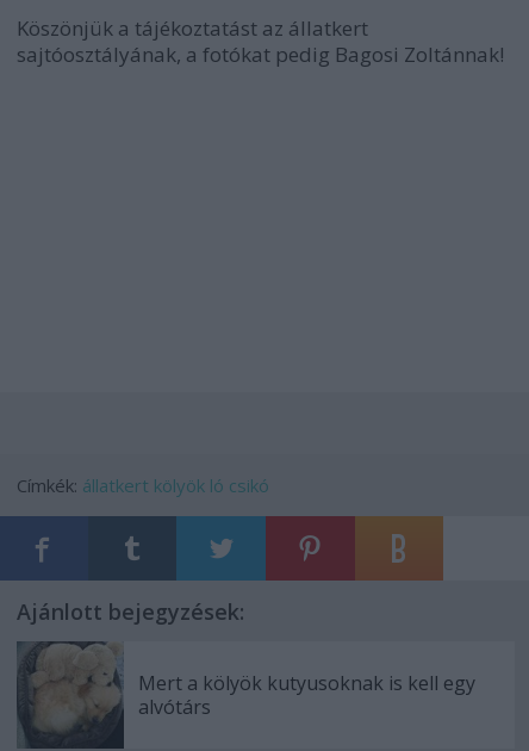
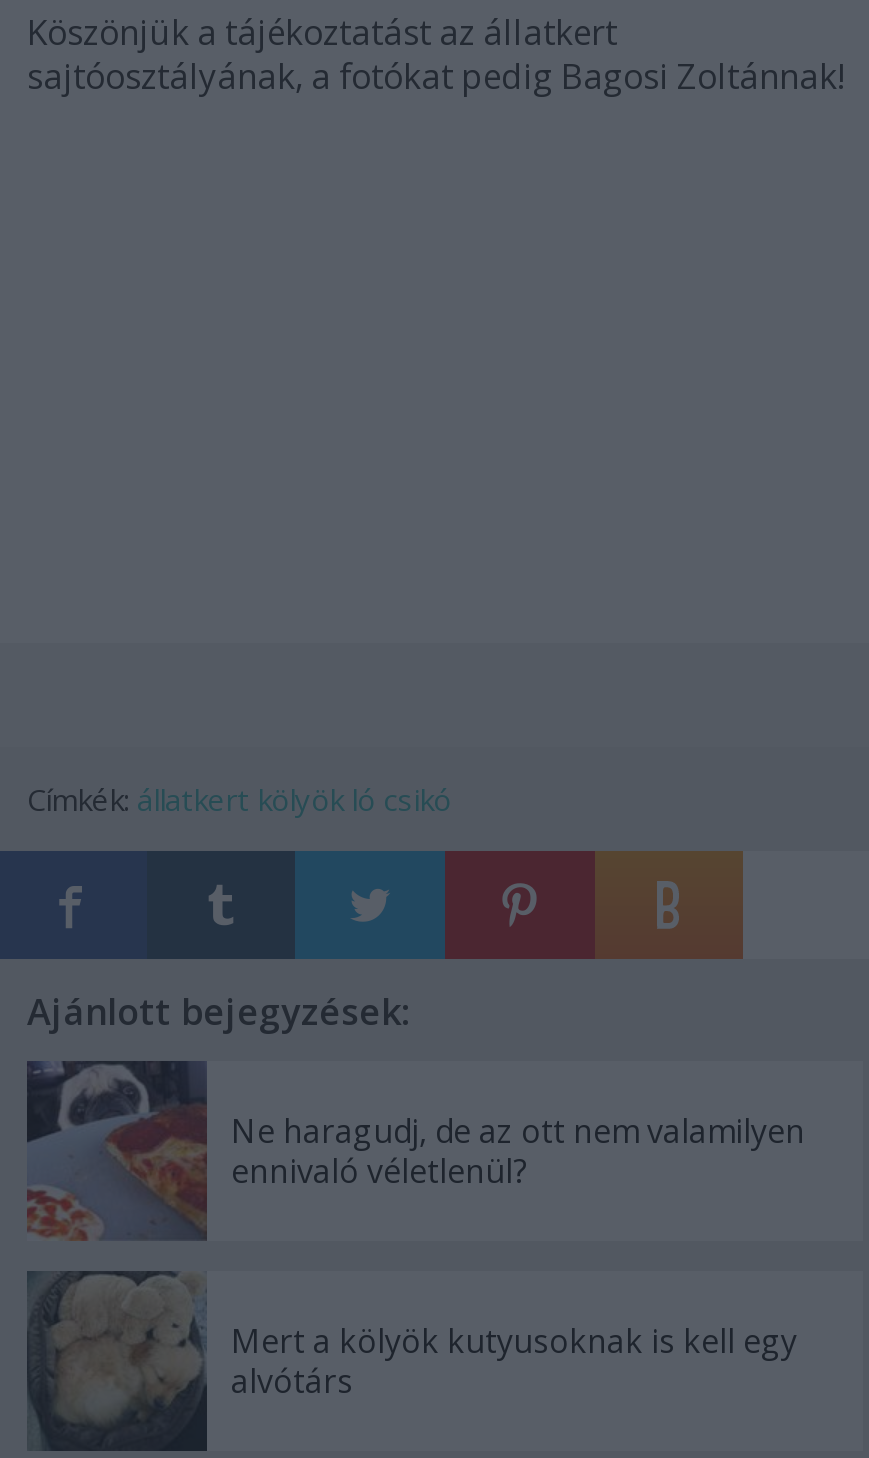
none -> [27,1061,805,1241] [image] | Ne haragudj, de az ott nem valamilyen | ennivaló véletlenül?

